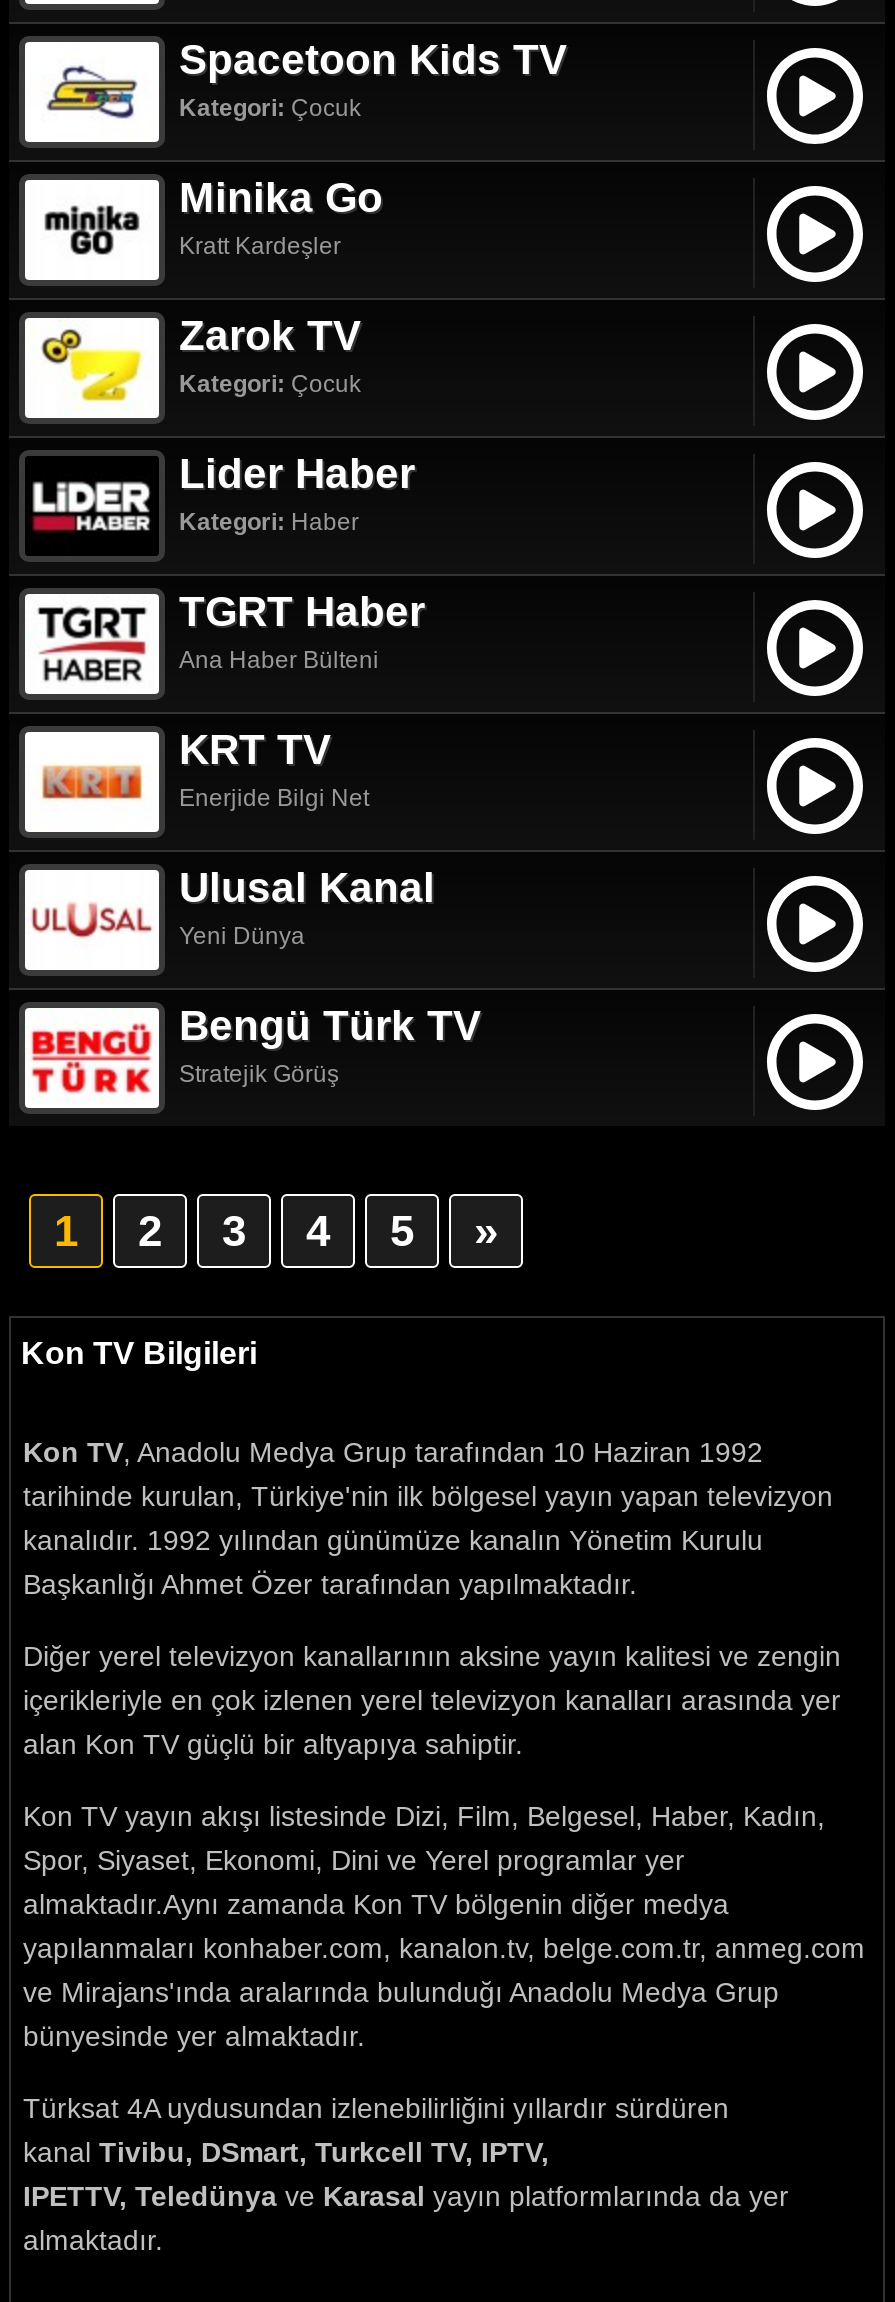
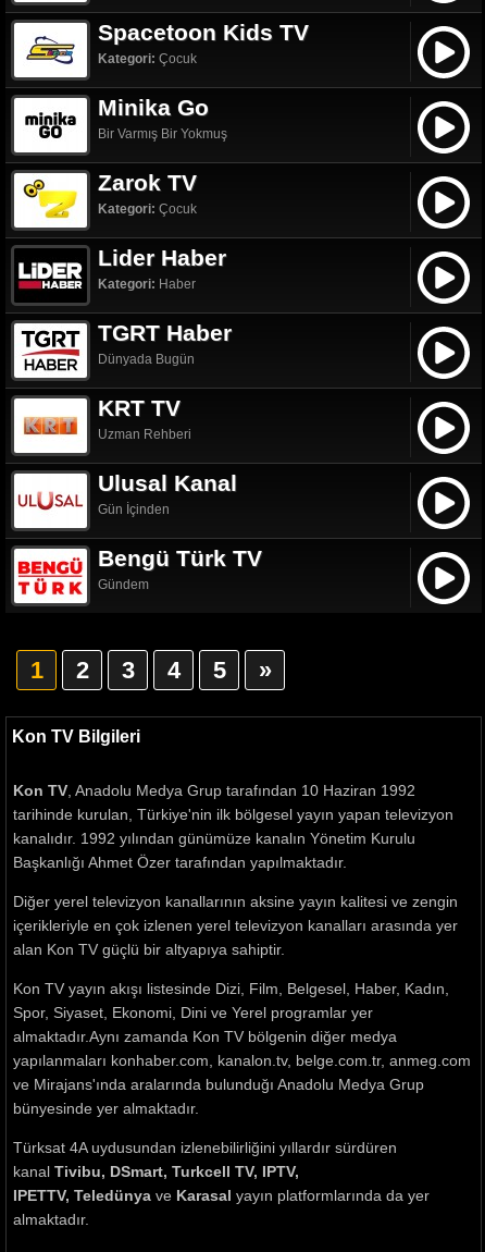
[179,232,341,260] Kratt Kardeşler -> [98,126,227,142] Bir Varmış Bir Yokmuş
[179,646,379,674] Ana Haber Bülteni -> [98,352,195,367] Dünyada Bugün
[179,784,369,812] Enerjide Bilgi Net -> [98,427,191,442] Uzman Rehberi
[179,922,305,950] Yeni Dünya -> [98,502,170,517] Gün İçinden
[179,1060,339,1088] Stratejik Görüş -> [98,577,149,592] Gündem

